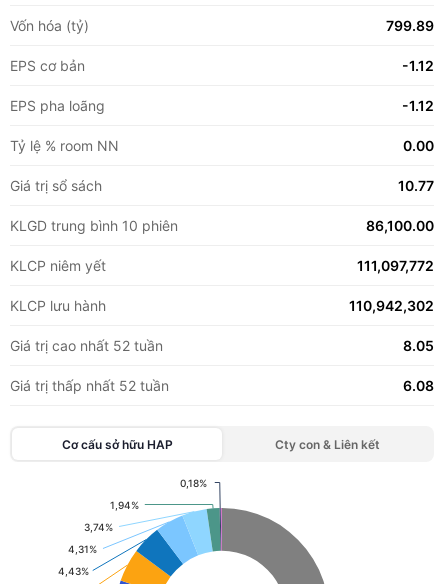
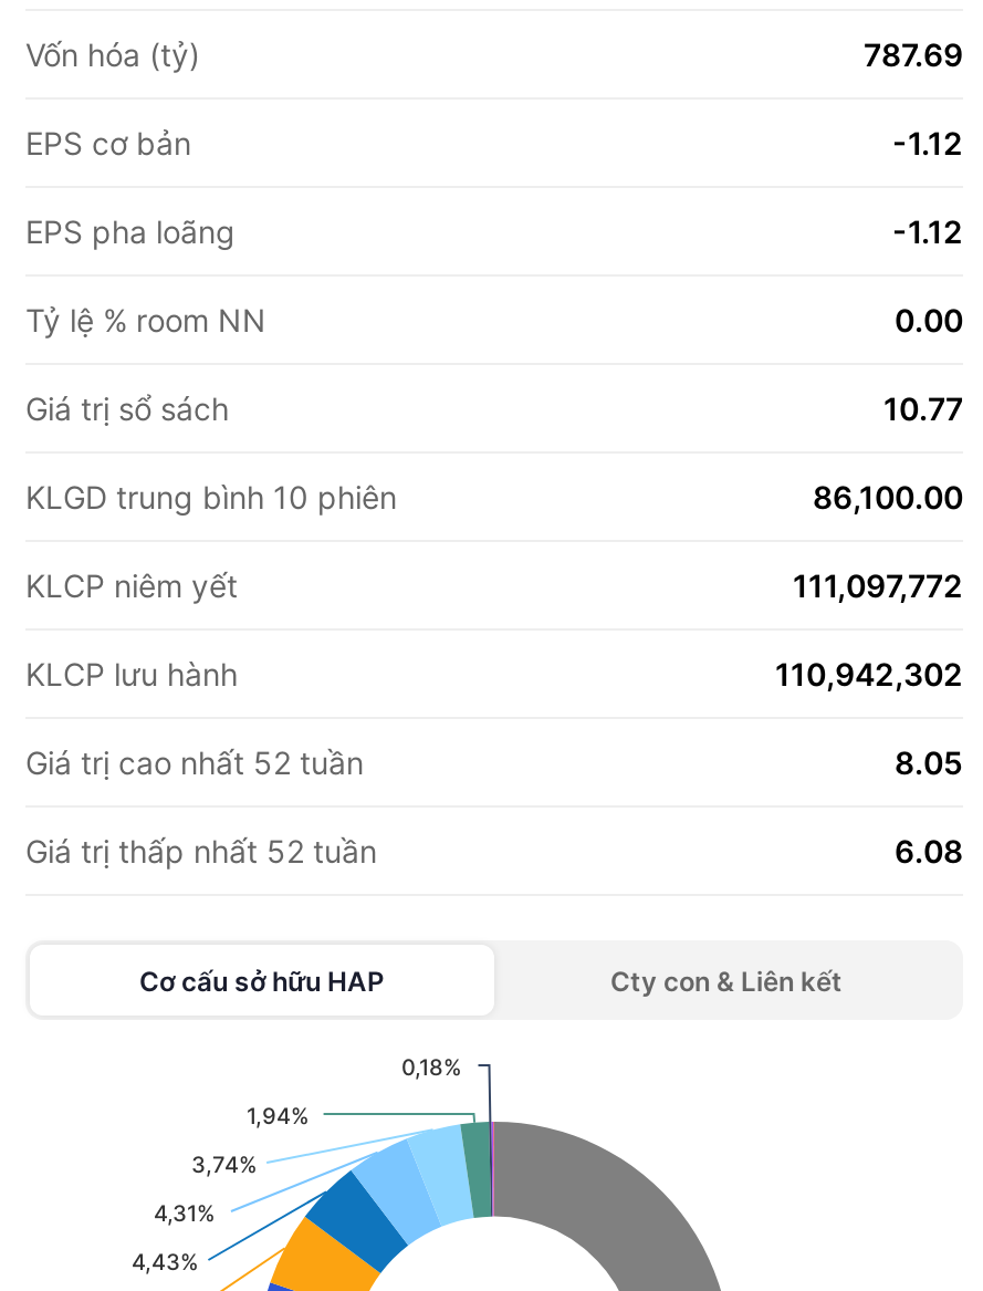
[386,17,434,34] 799.89 -> [864,36,963,73] 787.69

